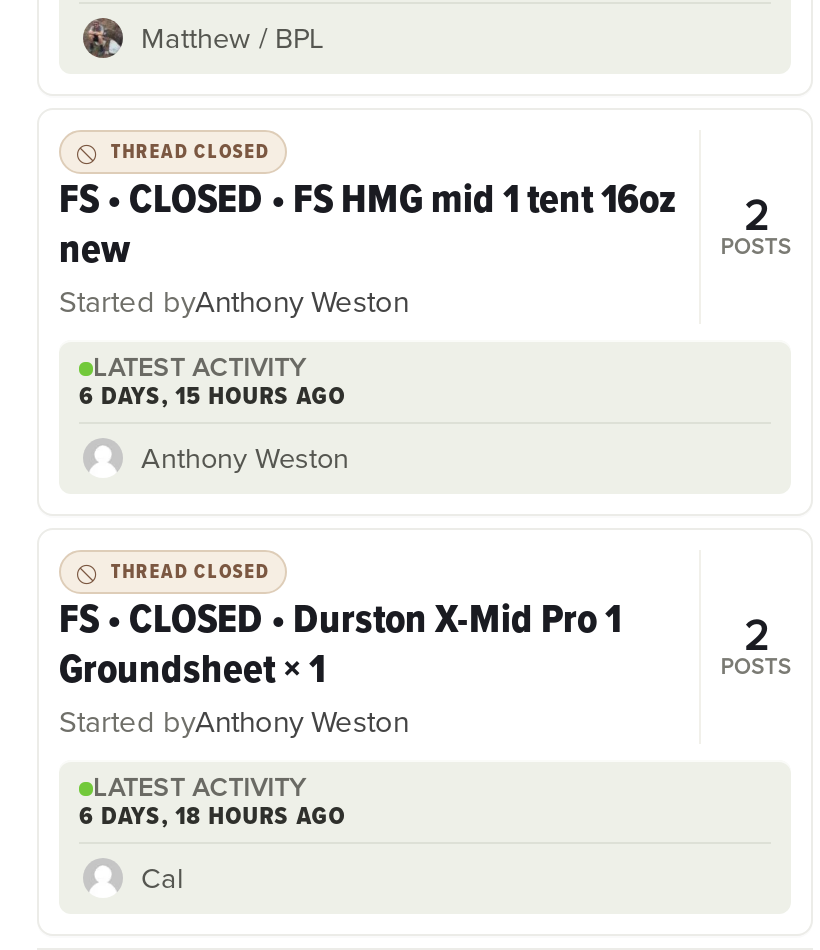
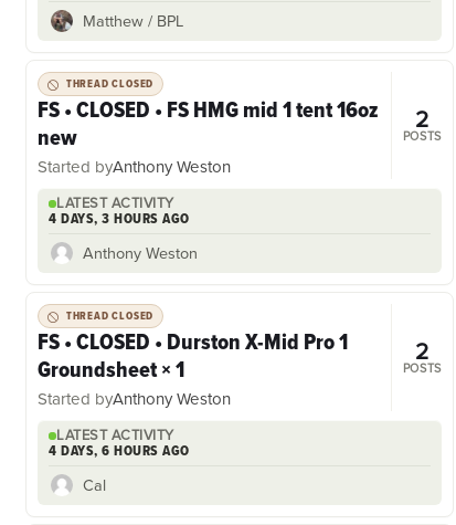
[79,380,345,412] 6 DAYS, 15 HOURS AGO -> [49,210,190,228] 4 DAYS, 3 HOURS AGO
[79,800,345,832] 6 DAYS, 18 HOURS AGO -> [49,442,190,460] 4 DAYS, 6 HOURS AGO

